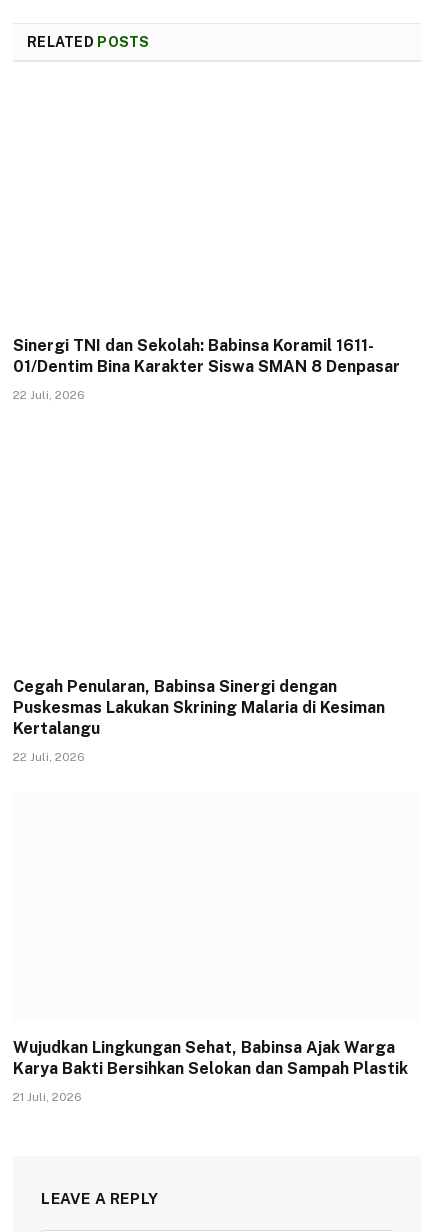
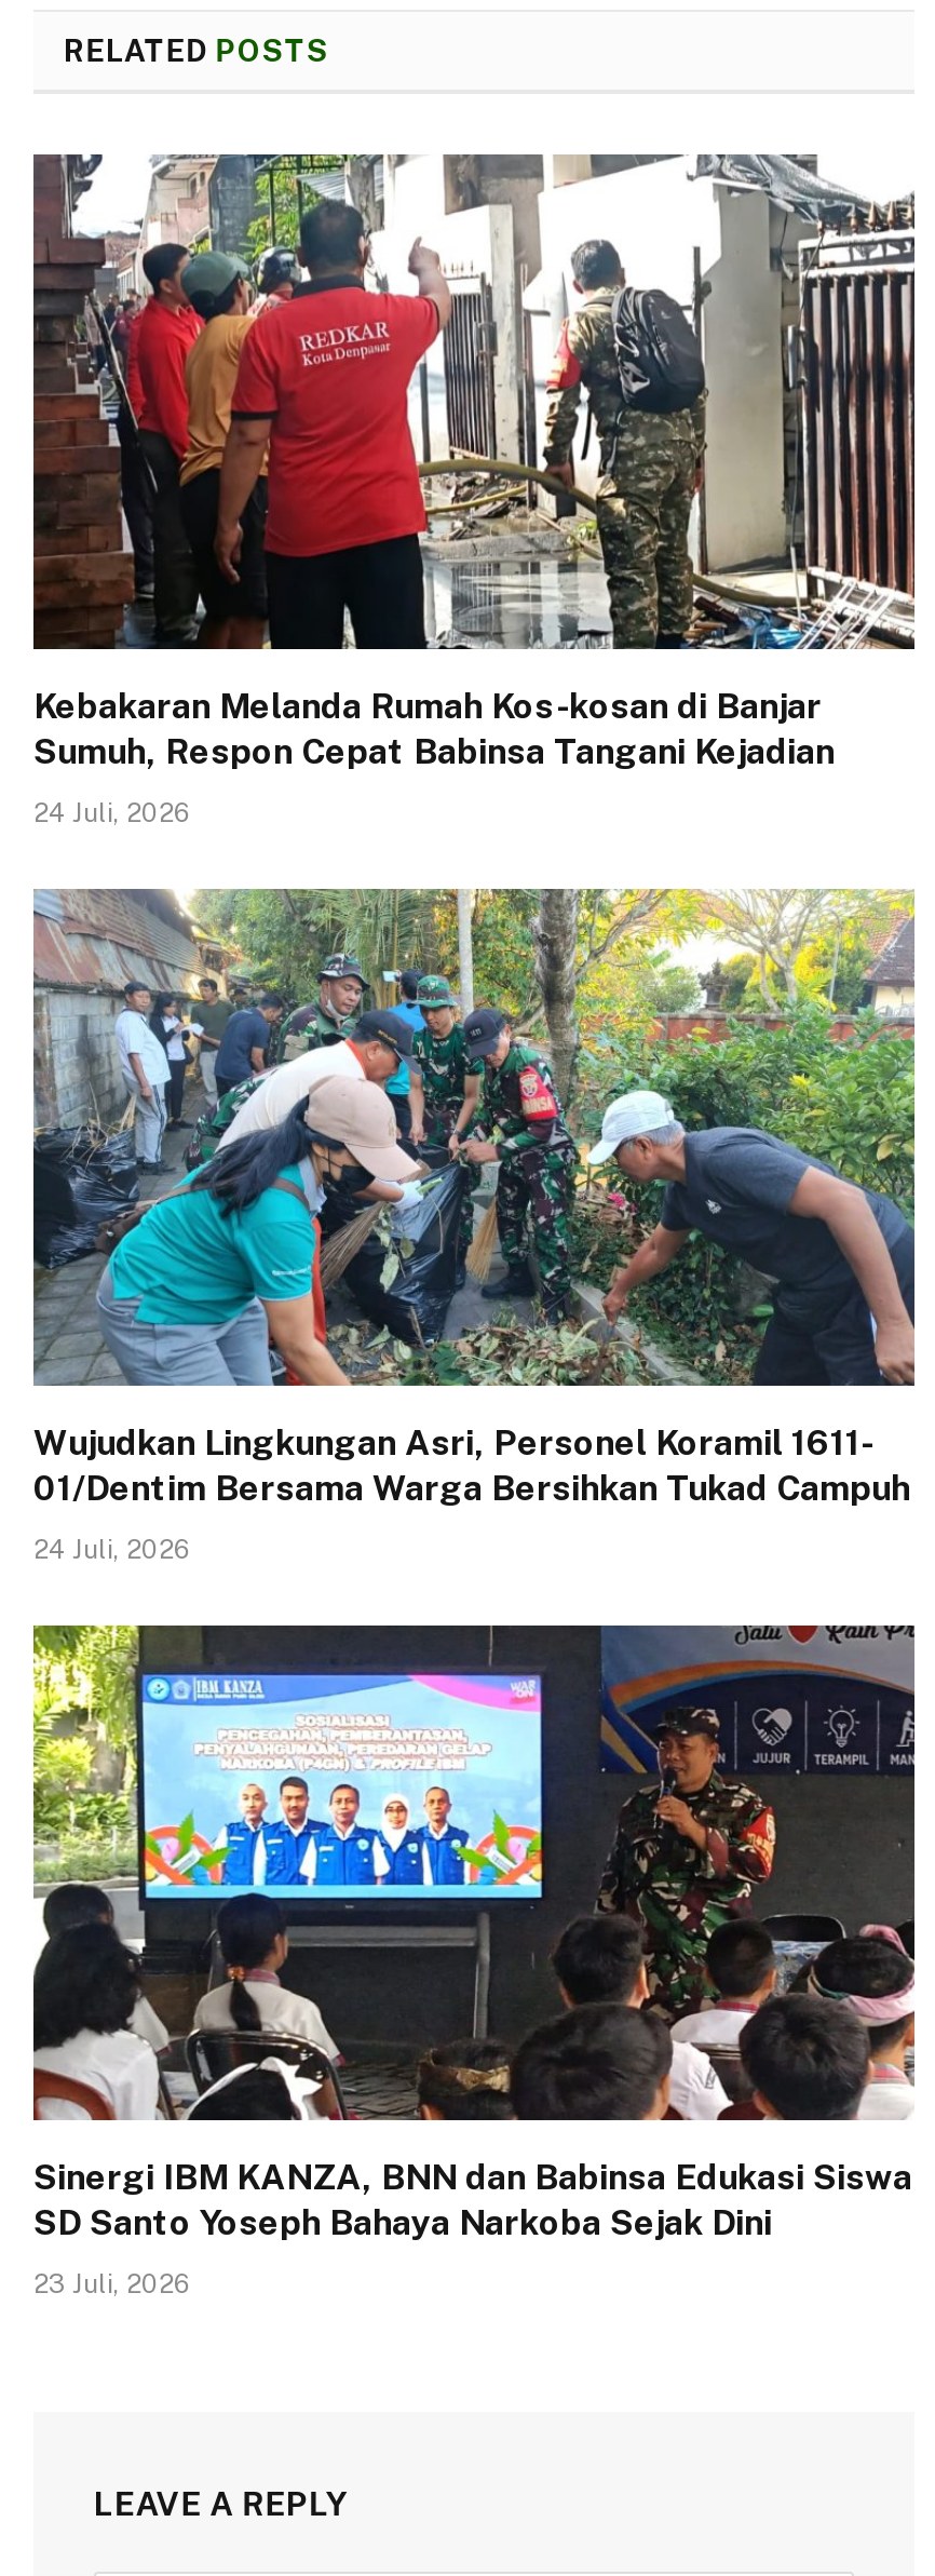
none -> [31,152,917,651] [image]
none -> [31,887,917,1388] [image]
none -> [31,1623,917,2122] [image]
[13,336,400,376] Sinergi TNI dan Sekolah: Babinsa Koramil 1611- | 01/Dentim Bina Karakter Siswa SMAN 8 Denpasar -> [33,687,835,773] Kebakaran Melanda Rumah Kos-kosan di Banjar | Sumuh, Respon Cepat Babinsa Tangani Kejadian
[13,388,85,402] 22 Juli, 2026 -> [33,799,191,829] 24 Juli, 2026
[13,677,385,738] Cegah Penularan, Babinsa Sinergi dengan | Puskesmas Lakukan Skrining Malaria di Kesiman | Kertalangu -> [33,1422,910,1508] Wujudkan Lingkungan Asri, Personel Koramil 1611- | 01/Dentim Bersama Warga Bersihkan Tukad Campuh
[13,750,85,764] 22 Juli, 2026 -> [33,1534,191,1565] 24 Juli, 2026
[13,1038,408,1078] Wujudkan Lingkungan Sehat, Babinsa Ajak Warga | Karya Bakti Bersihkan Selokan dan Sampah Plastik -> [33,2158,912,2244] Sinergi IBM KANZA, BNN dan Babinsa Edukasi Siswa | SD Santo Yoseph Bahaya Narkoba Sejak Dini
[13,1090,82,1104] 21 Juli, 2026 -> [33,2270,191,2300] 23 Juli, 2026

